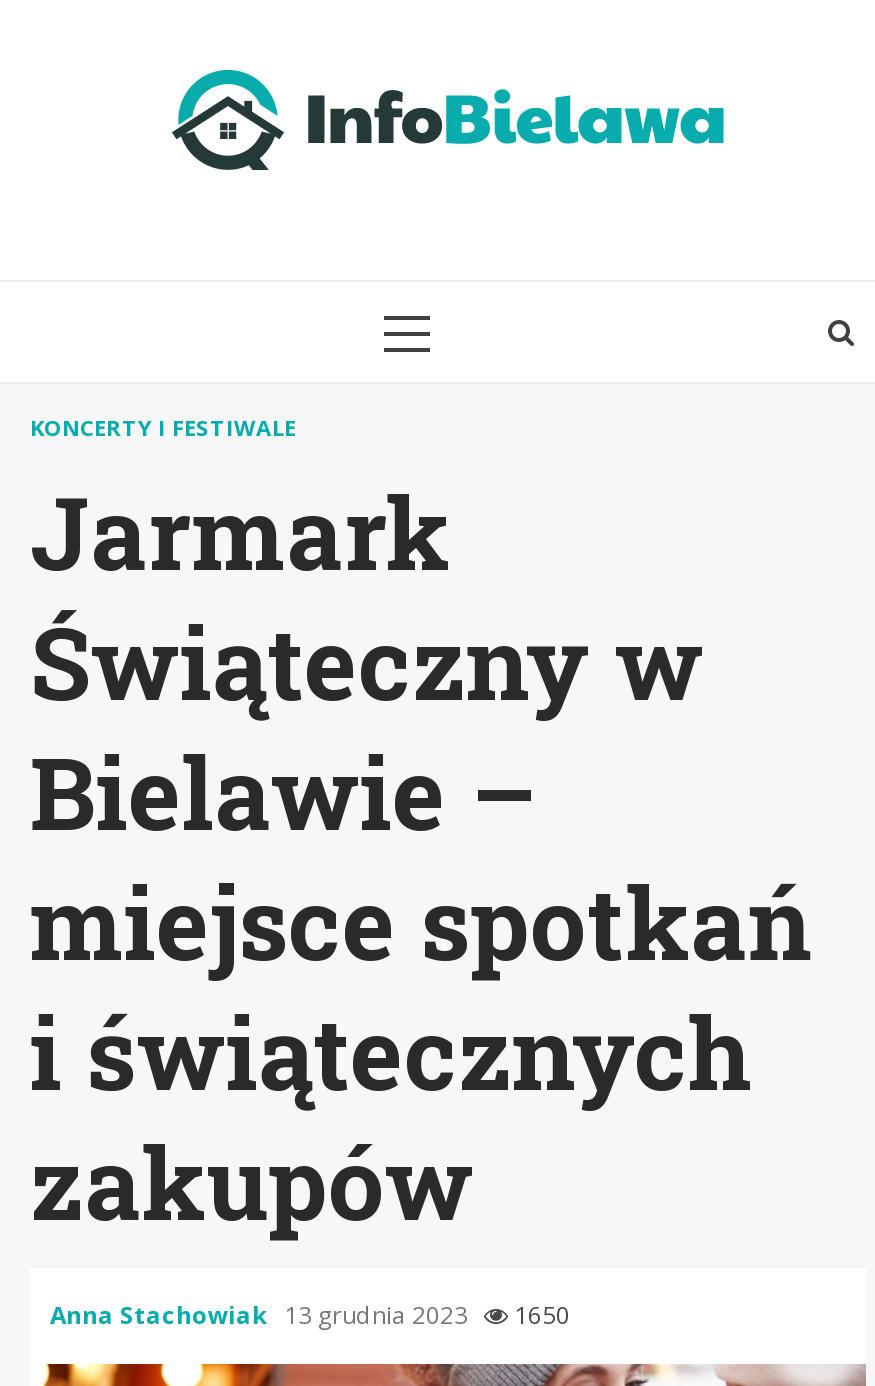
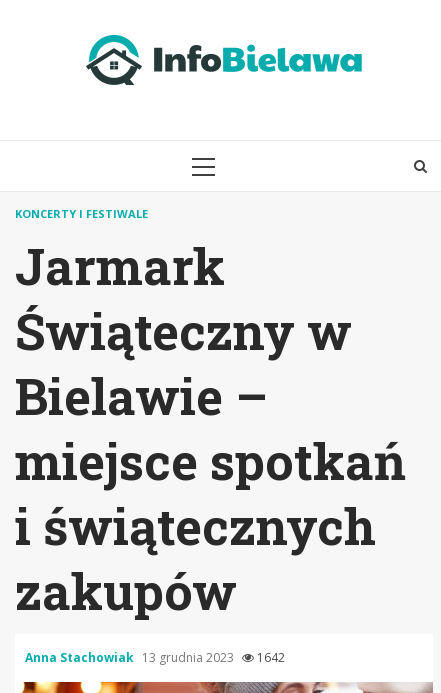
[50,1298,570,1332] Anna Stachowiak 13 grudnia 2023 1650 -> [25,649,285,666] Anna Stachowiak 13 grudnia 2023 1642

